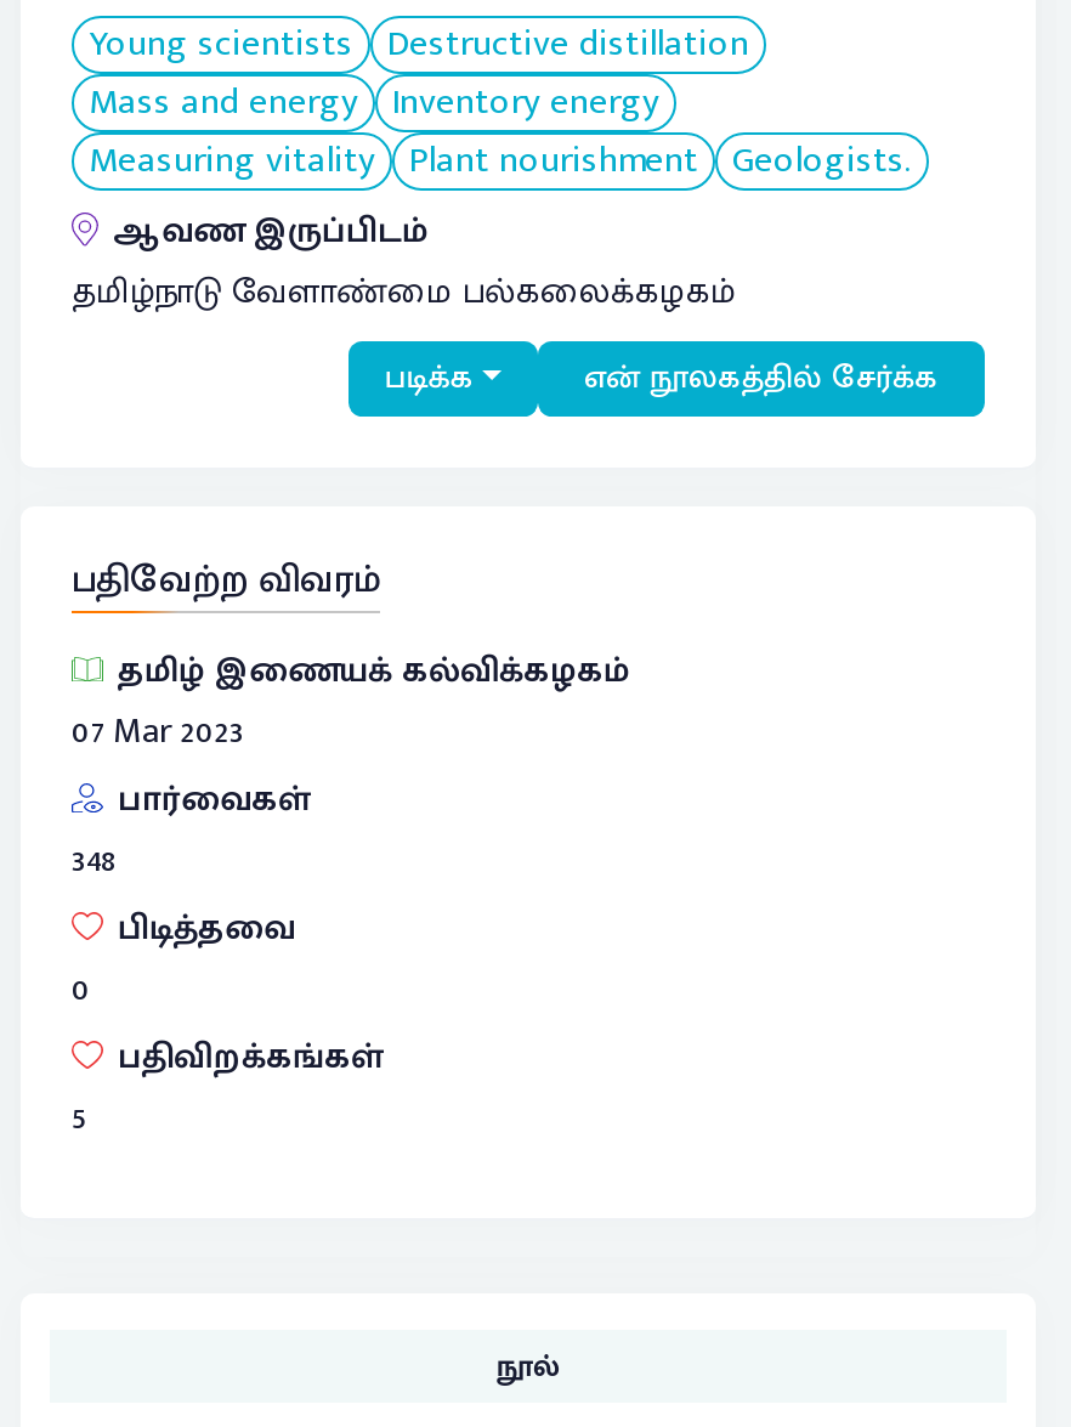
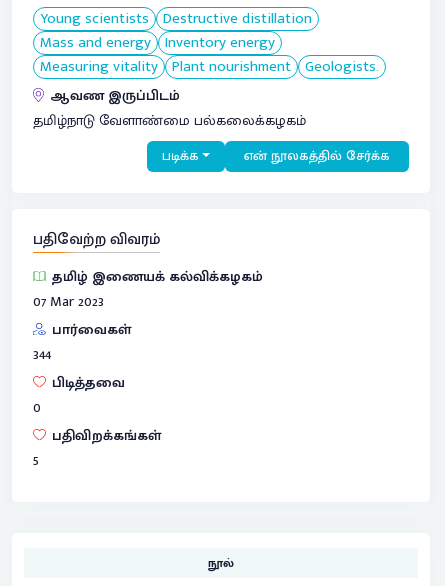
[72,832,118,890] 348 -> [33,343,51,367] 344

